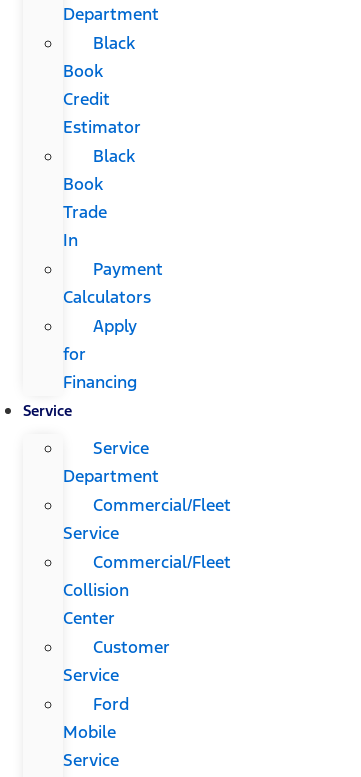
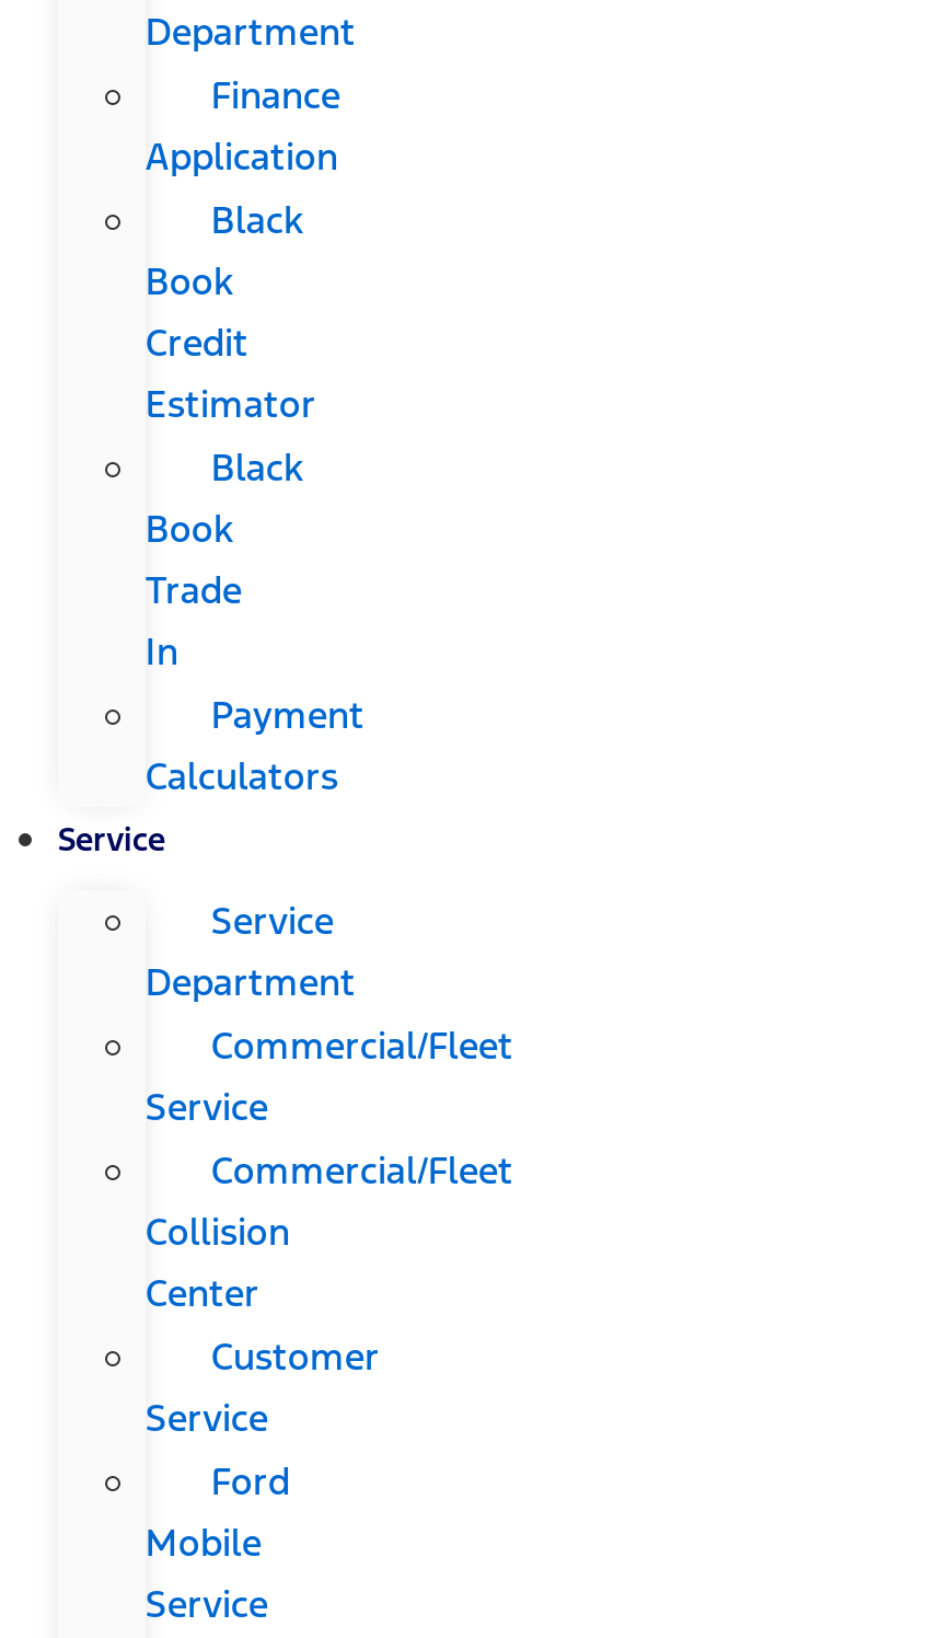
none -> [145,71,340,180] Finance | Application
moved [63,32,163,308] -> [145,196,364,800]: Black | Book | Credit | ... | Payment | Calculators
[63,315,137,393] Apply | for | Financing -> none

